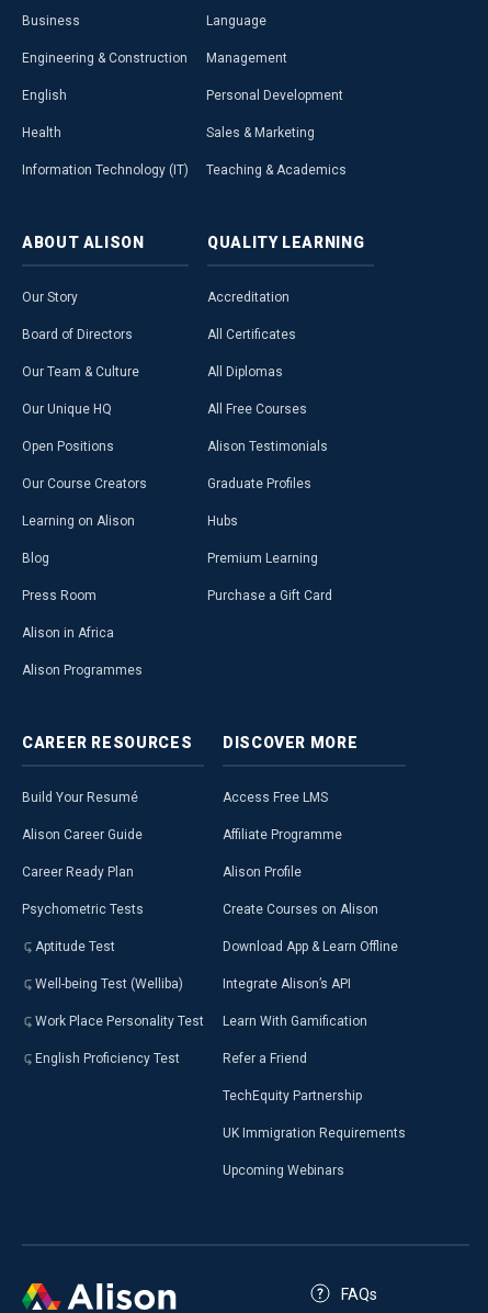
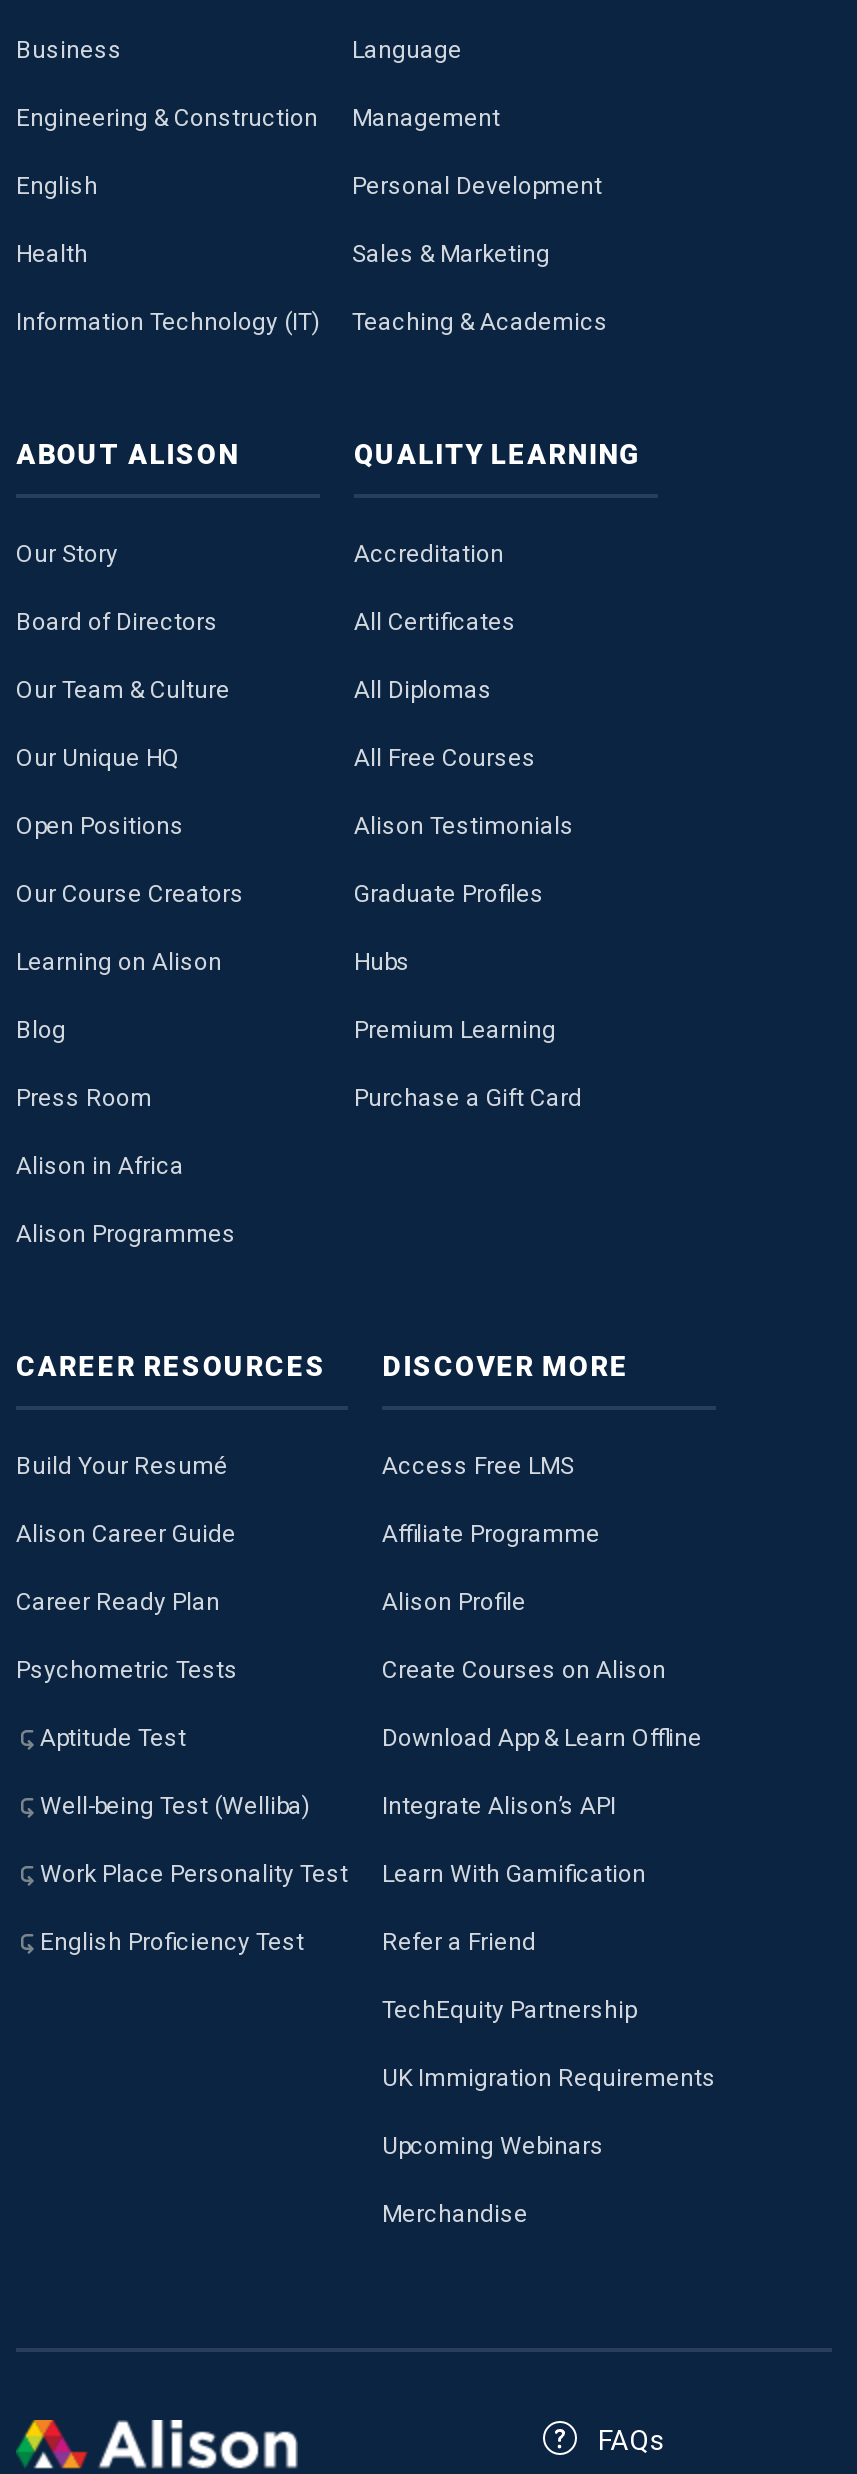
none -> [382,2199,528,2227] Merchandise

